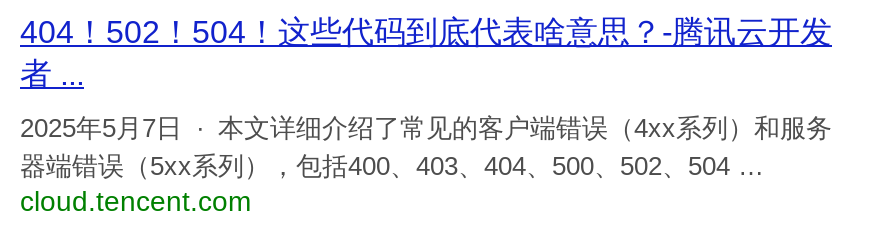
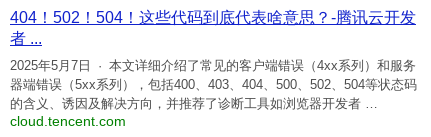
[20,151,764,181] 器端错误（5xx系列），包括400、403、404、500、502、504 … -> [10,77,417,111] 器端错误（5xx系列），包括400、403、404、500、502、504等状态码 | 的含义、诱因及解决方向，并推荐了诊断工具如浏览器开发者 …

